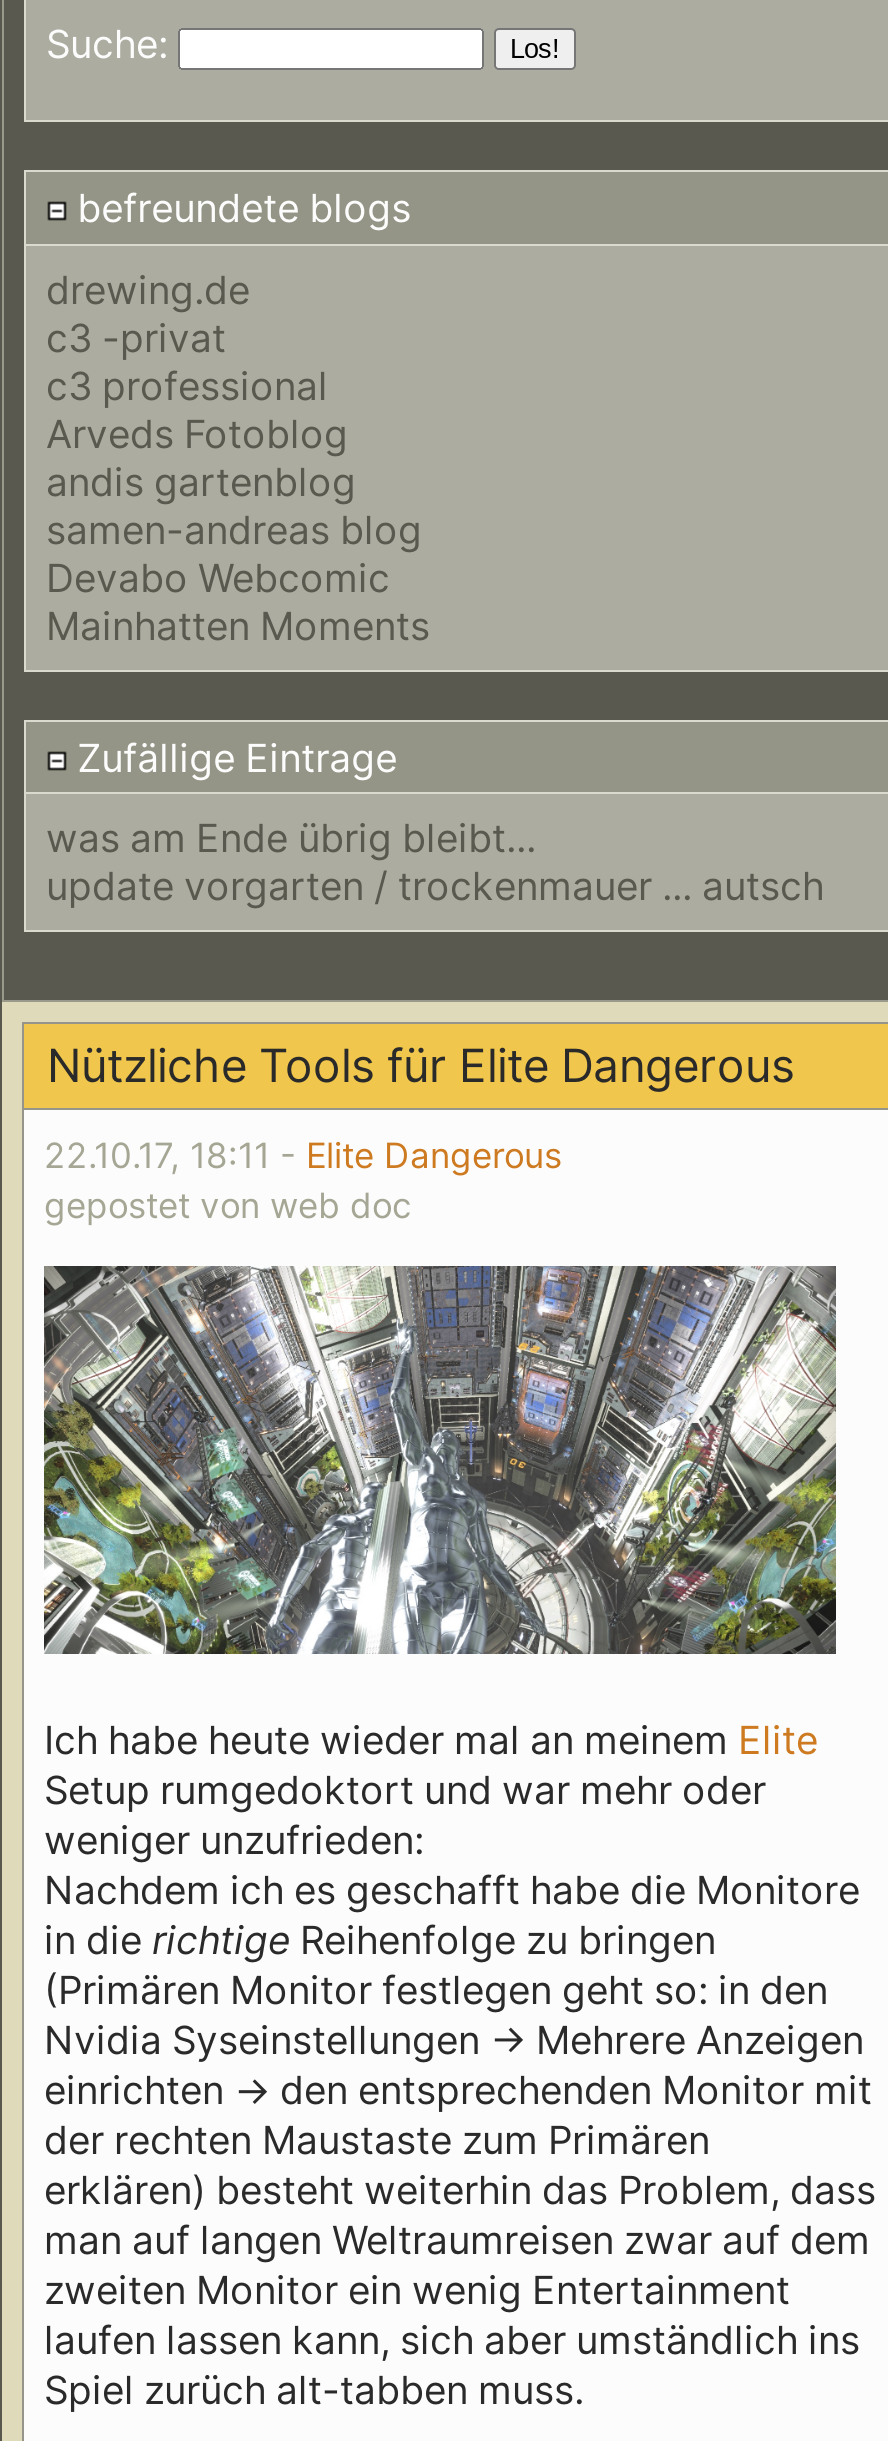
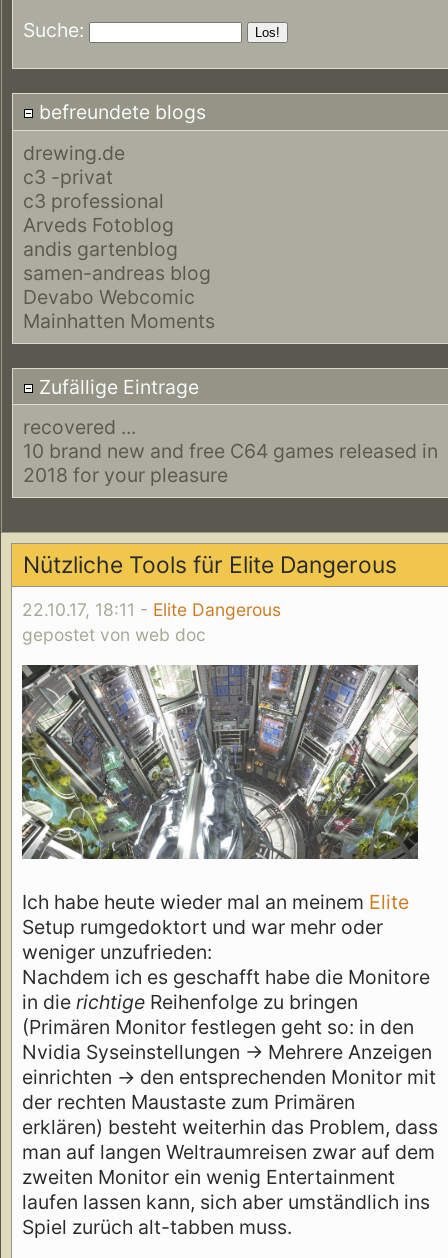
[46,815,824,911] was am Ende übrig bleibt... | update vorgarten / trockenmauer ... autsch -> [23,415,438,487] recovered ... | 10 brand new and free C64 games released in | 2018 for your pleasure

